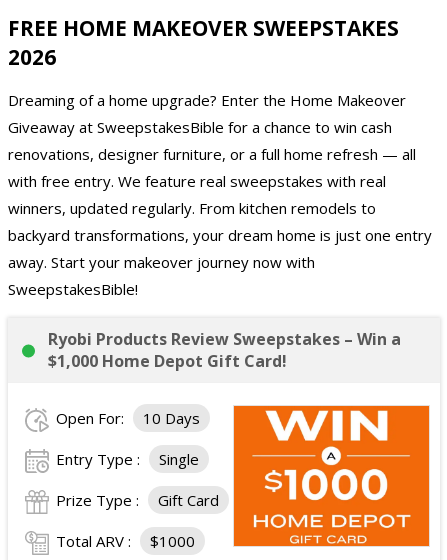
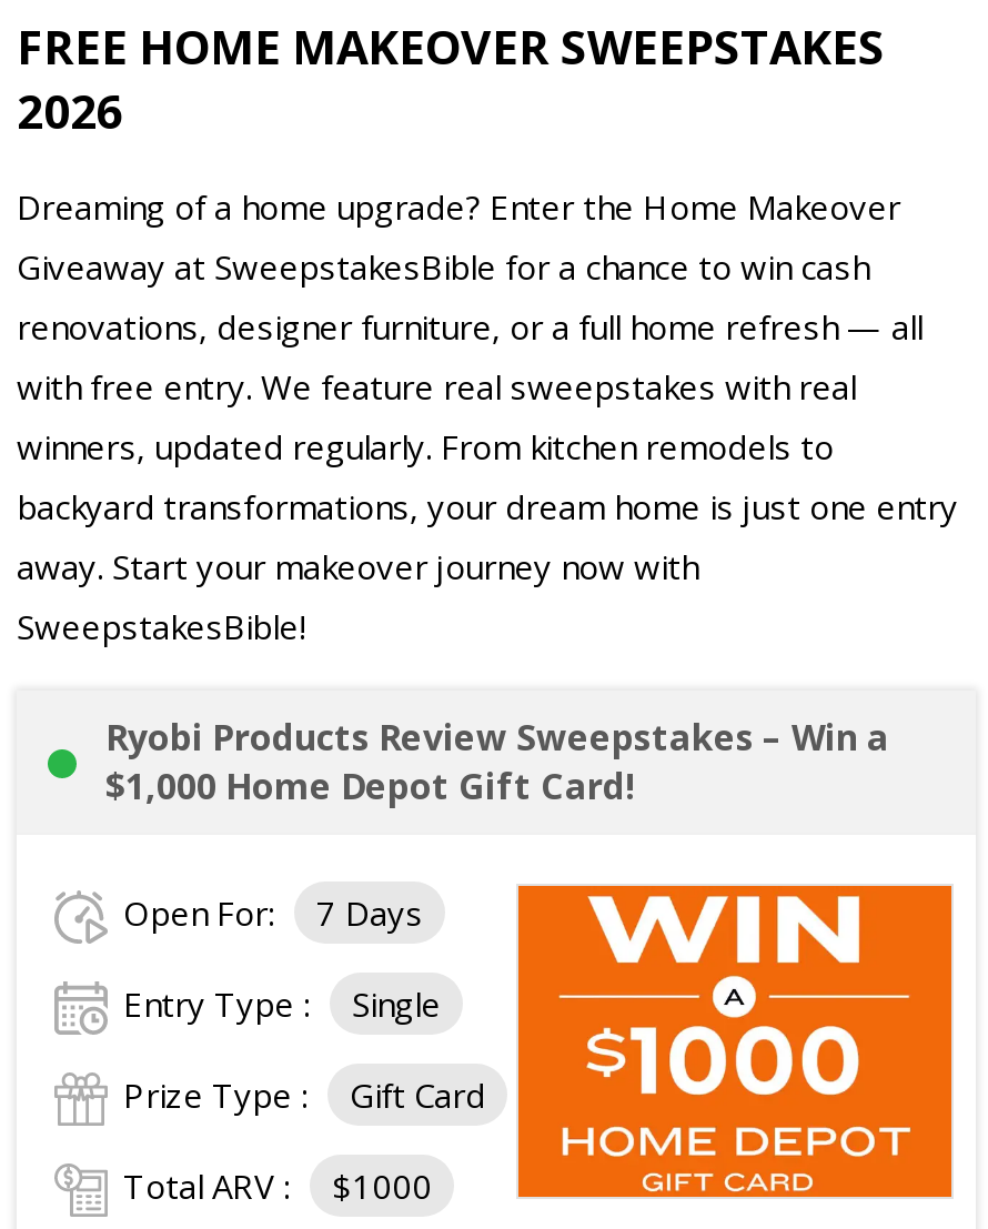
[56,408,200,428] Open For: 10 Days -> [123,890,423,935] Open For: 7 Days

